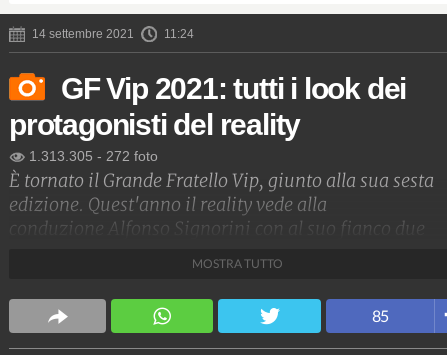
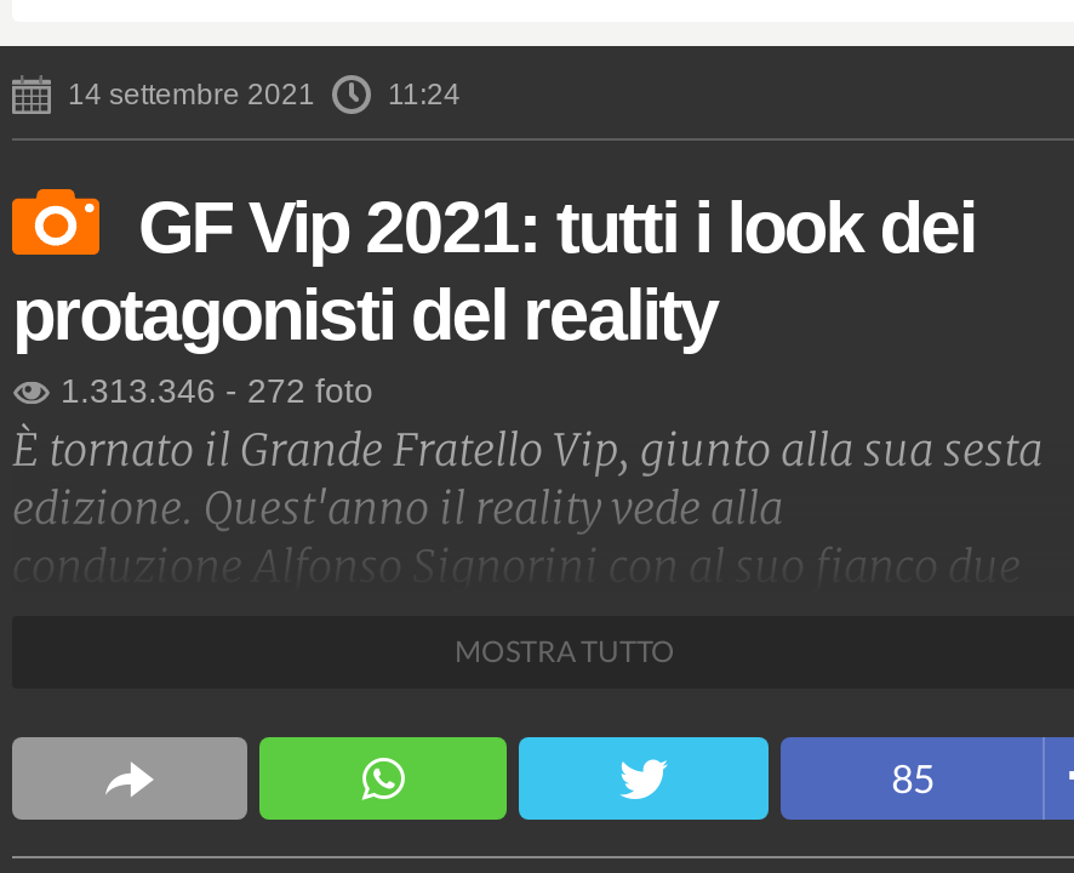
[29,148,158,164] 1.313.305 - 272 foto -> [61,371,373,409] 1.313.346 - 272 foto

